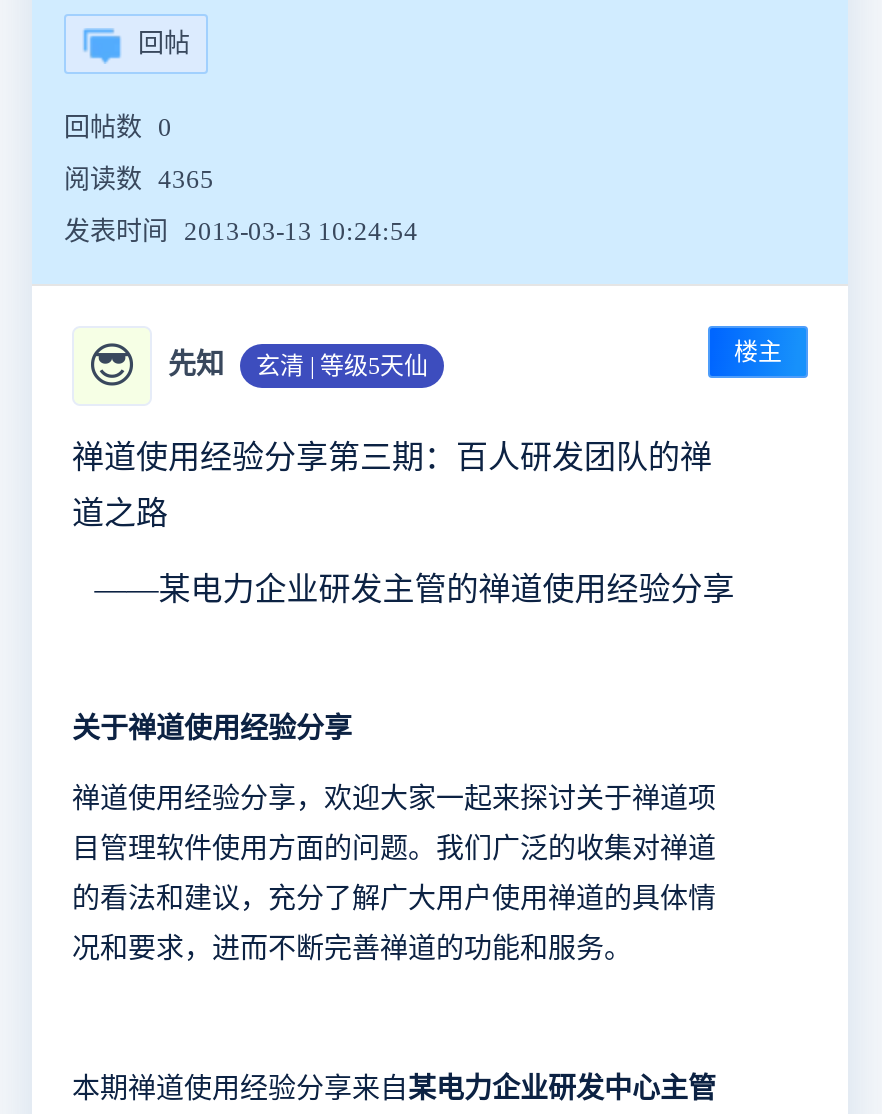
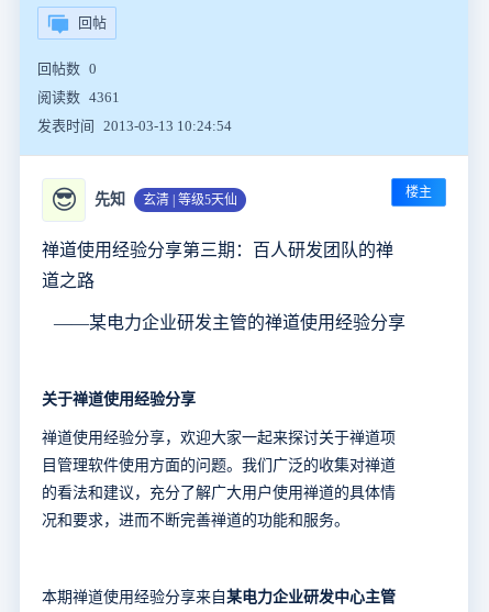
[64,164,214,194] 阅读数 4365 -> [37,89,120,105] 阅读数 4361

